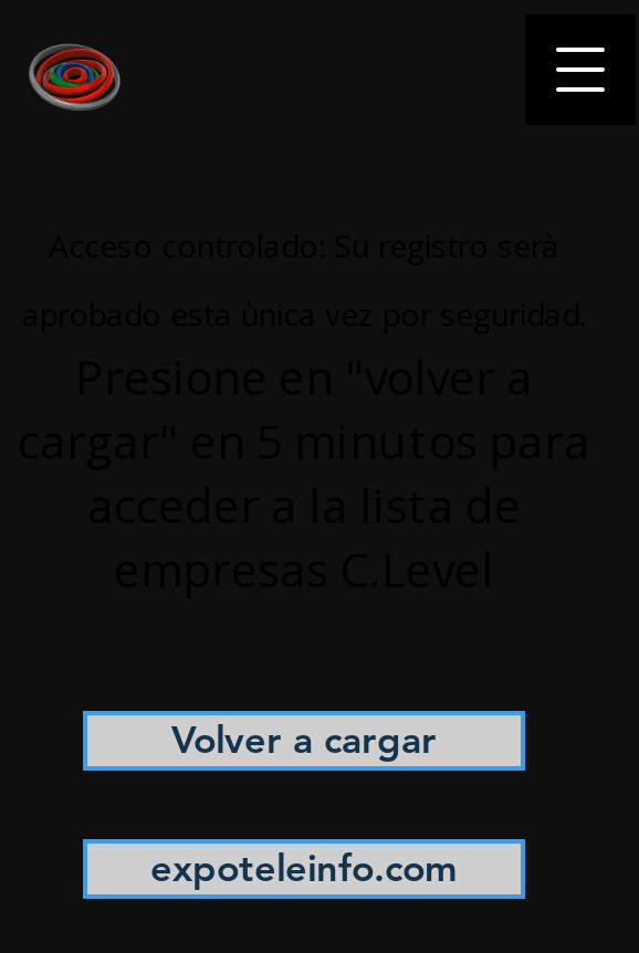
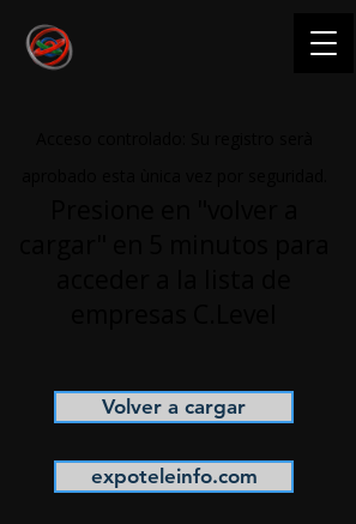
[34,36,107,118] [image] -> [29,24,71,71] [image]

